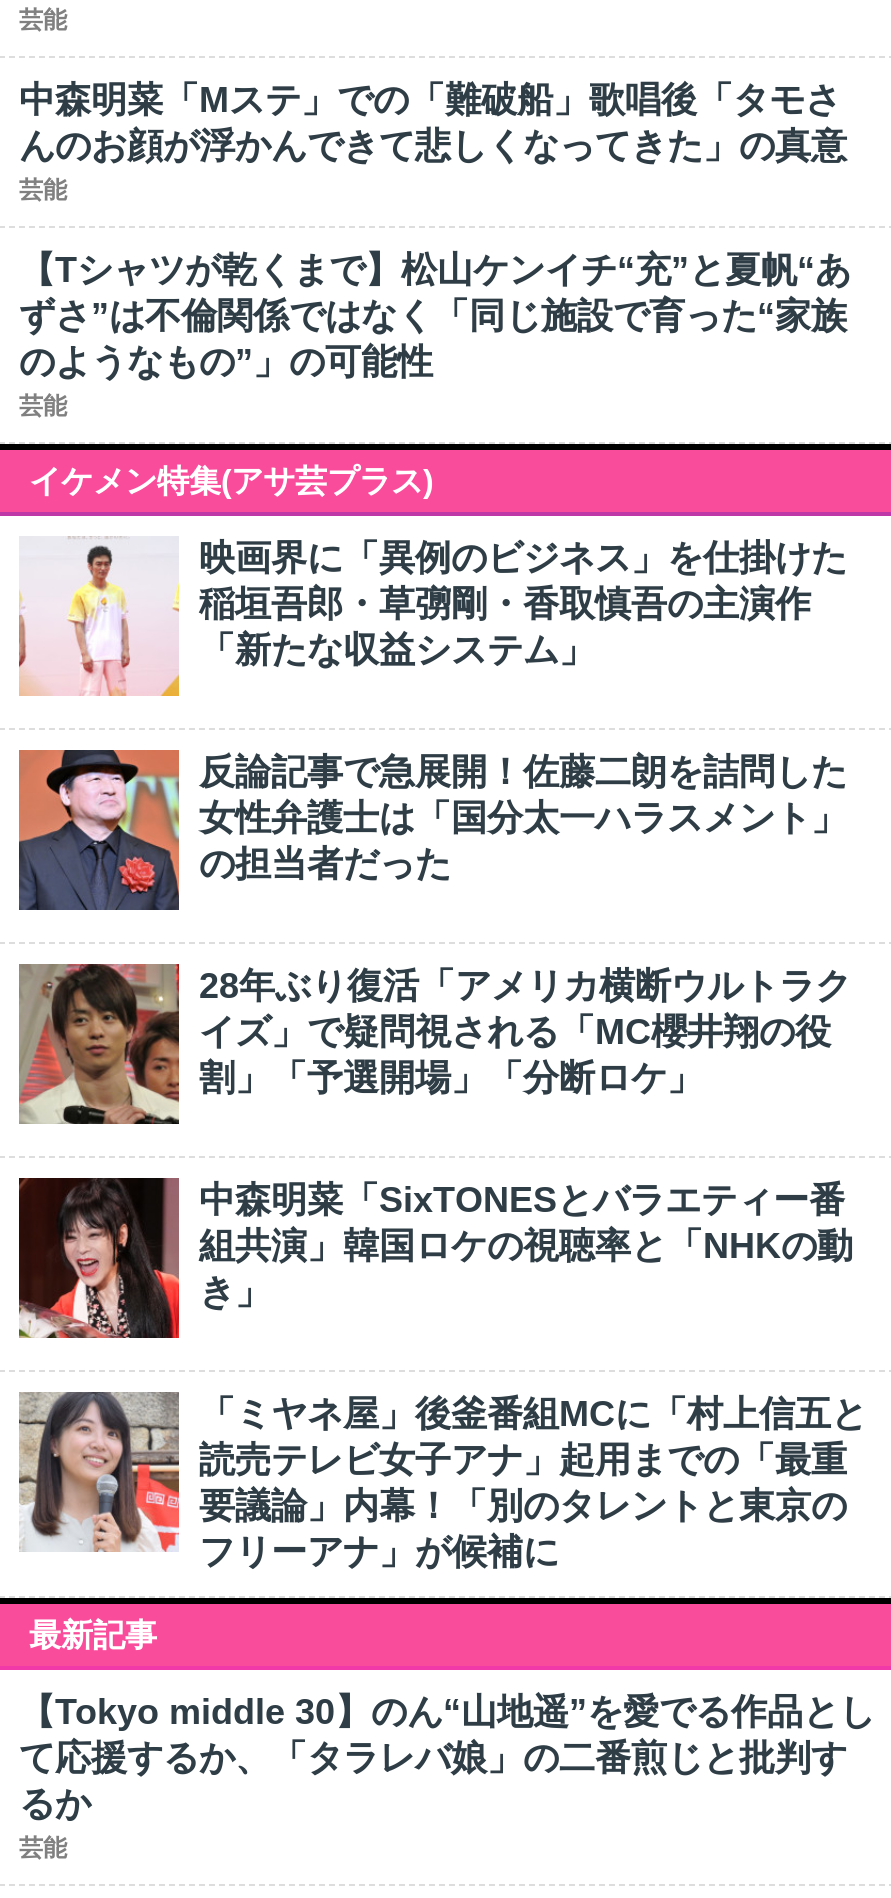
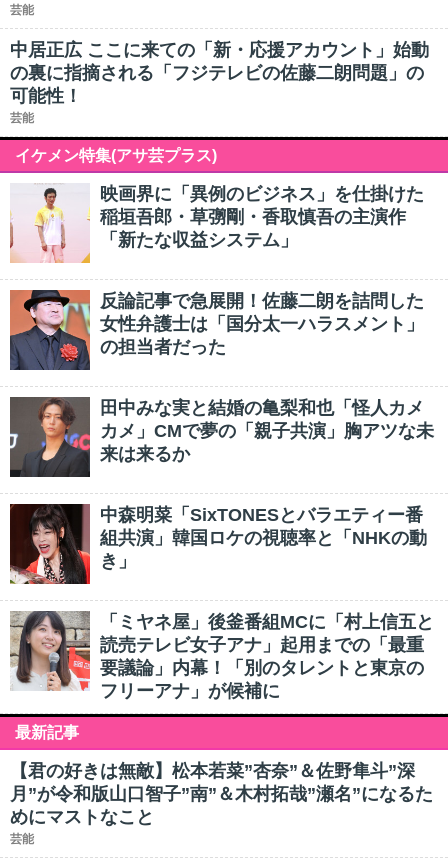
[19,80,851,382] 中森明菜「Mステ」での「難破船」歌唱後「タモさ | んのお顔が浮かんできて悲しくなってきた」の真意 | 芸能 | 【Tシャツが乾くまで】松山ケンイチ“充”と夏帆“あ | ずさ”は不倫関係ではなく「同じ施設で育った“家族 | のようなもの”」の可能性 -> [10,40,429,106] 中居正広 ここに来ての「新・応援アカウント」始動 | の裏に指摘される「フジテレビの佐藤二朗問題」の | 可能性！
[17,964,851,1126] [image] | 28年ぶり復活「アメリカ横断ウルトラク | イズ」で疑問視される「MC櫻井翔の役 | 割」「予選開場」「分断ロケ」 -> [9,397,434,478] [image] | 田中みな実と結婚の亀梨和也「怪人カメ | カメ」CMで夢の「親子共演」胸アツな未 | 来は来るか
[19,1692,875,1824] 【Tokyo middle 30】のん“山地遥”を愛でる作品とし | て応援するか、「タラレバ娘」の二番煎じと批判す | るか -> [10,761,433,827] 【君の好きは無敵】松本若菜”杏奈”＆佐野隼斗”深 | 月”が令和版山口智子”南”＆木村拓哉”瀬名”になるた | めにマストなこと

